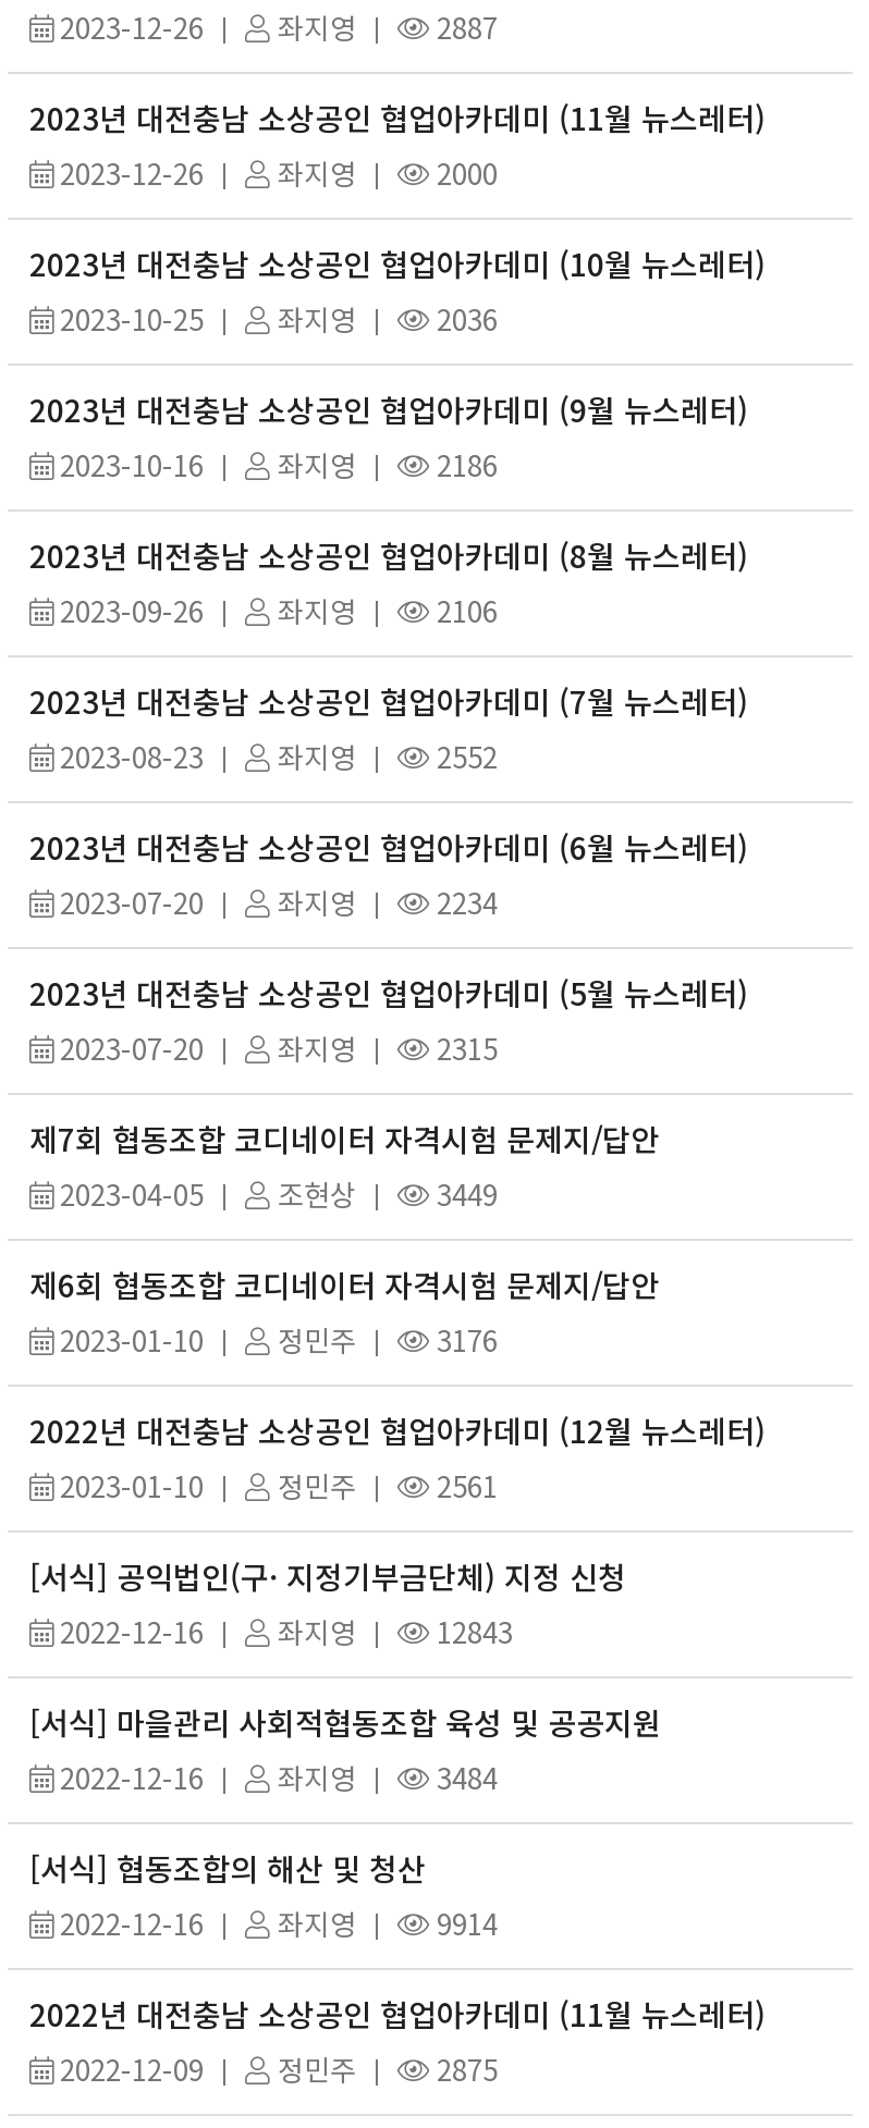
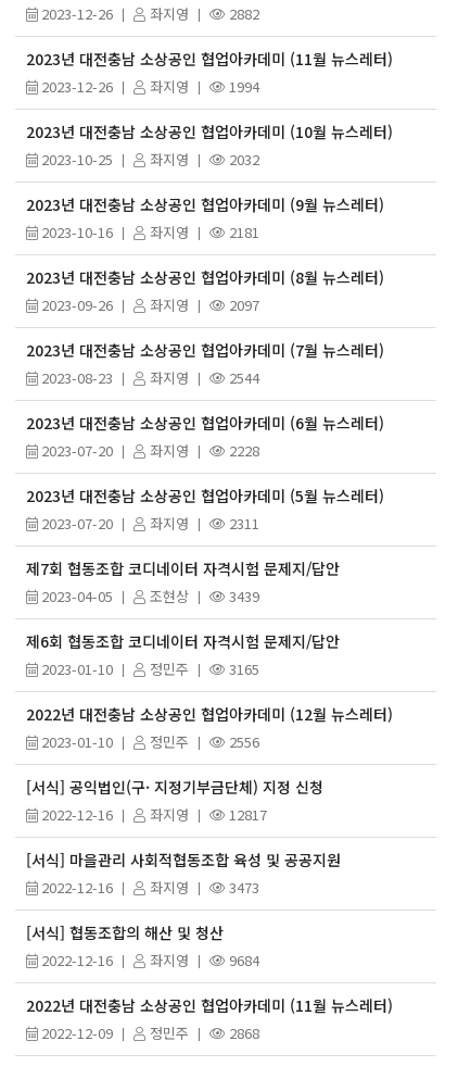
[53,8,498,49] 2023-12-26 좌지영 2887 -> [38,4,259,24] 2023-12-26 좌지영 2882
[53,153,498,195] 2023-12-26 좌지영 2000 -> [38,77,259,97] 2023-12-26 좌지영 1994
[53,299,498,341] 2023-10-25 좌지영 2036 -> [38,149,259,170] 2023-10-25 좌지영 2032
[53,445,498,487] 2023-10-16 좌지영 2186 -> [38,222,259,243] 2023-10-16 좌지영 2181
[53,591,498,632] 2023-09-26 좌지영 2106 -> [38,295,259,316] 2023-09-26 좌지영 2097
[53,737,498,778] 2023-08-23 좌지영 2552 -> [38,368,259,388] 2023-08-23 좌지영 2544
[53,883,498,924] 2023-07-20 좌지영 2234 -> [38,441,259,461] 2023-07-20 좌지영 2228
[53,1029,498,1070] 2023-07-20 좌지영 2315 -> [38,513,259,534] 2023-07-20 좌지영 2311
[53,1174,498,1216] 2023-04-05 조현상 3449 -> [38,586,259,607] 2023-04-05 조현상 3439
[53,1320,498,1362] 2023-01-10 정민주 3176 -> [38,659,259,680] 2023-01-10 정민주 3165
[53,1466,498,1508] 2023-01-10 정민주 2561 -> [38,732,259,753] 2023-01-10 정민주 2556
[53,1612,513,1653] 2022-12-16 좌지영 12843 -> [38,805,267,825] 2022-12-16 좌지영 12817
[53,1758,498,1799] 2022-12-16 좌지영 3484 -> [38,877,259,898] 2022-12-16 좌지영 3473
[53,1904,498,1945] 2022-12-16 좌지영 9914 -> [38,950,259,971] 2022-12-16 좌지영 9684
[53,2050,498,2091] 2022-12-09 정민주 2875 -> [38,1023,259,1044] 2022-12-09 정민주 2868

